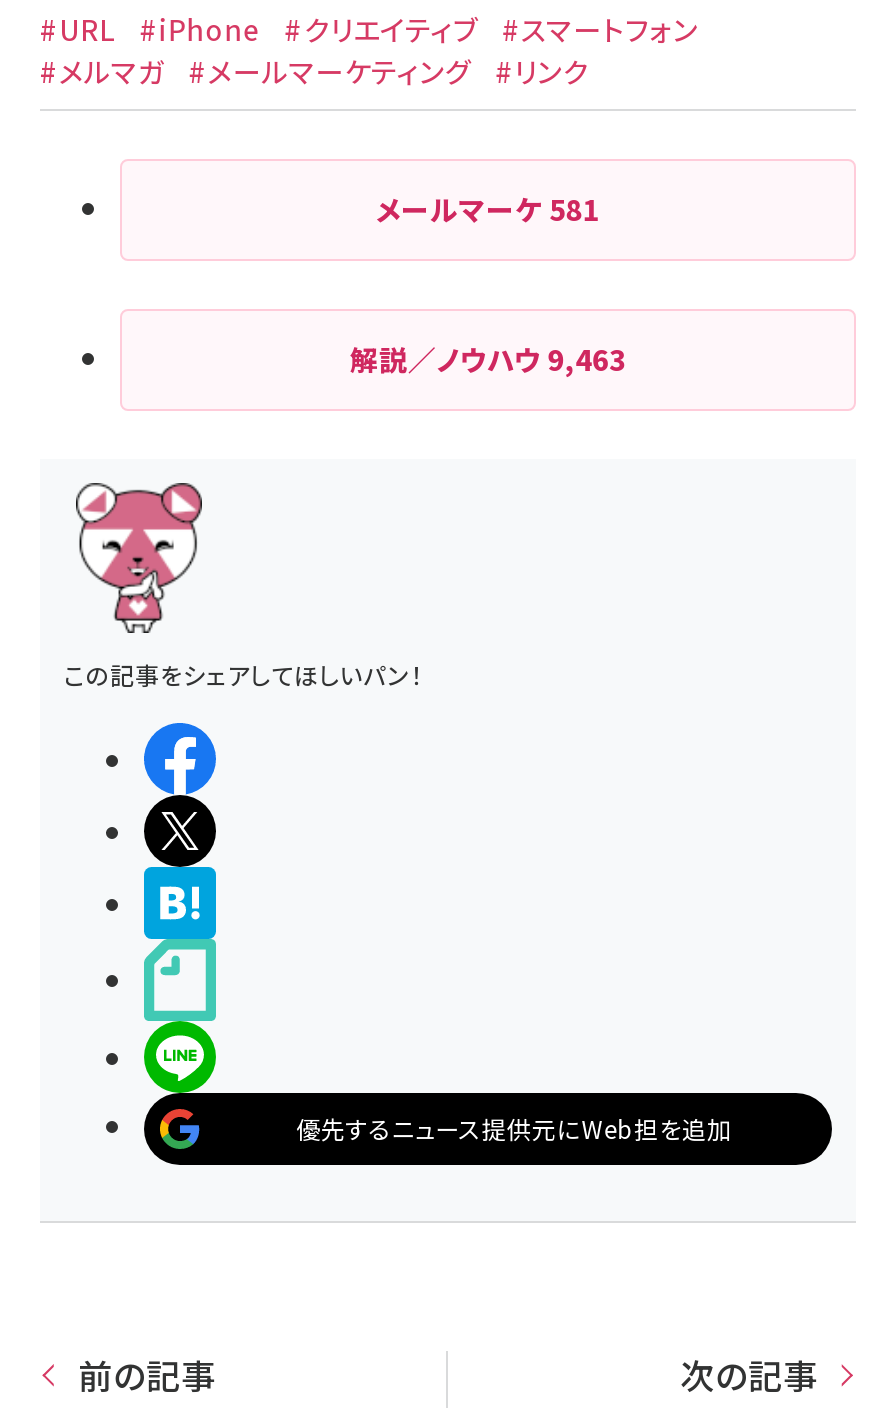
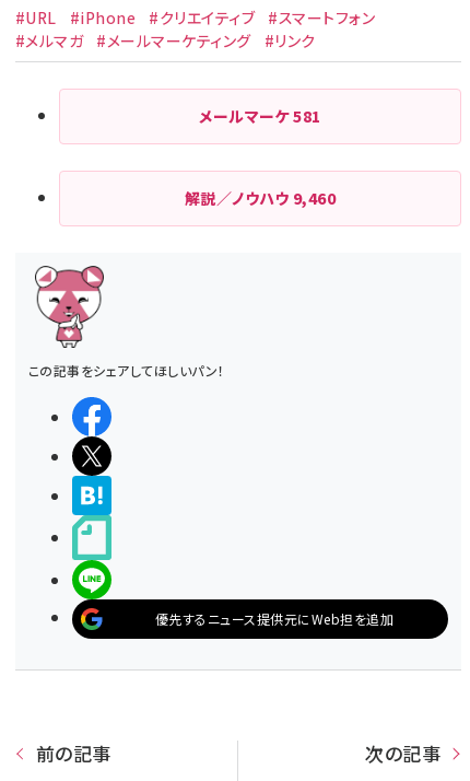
[350,339,626,379] 解説／ノウハウ9,463 -> [185,187,336,209] 解説／ノウハウ9,460

